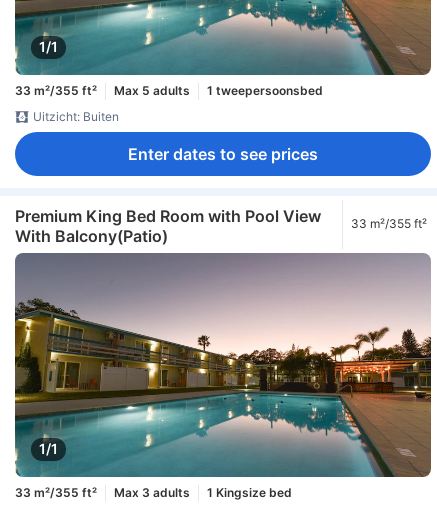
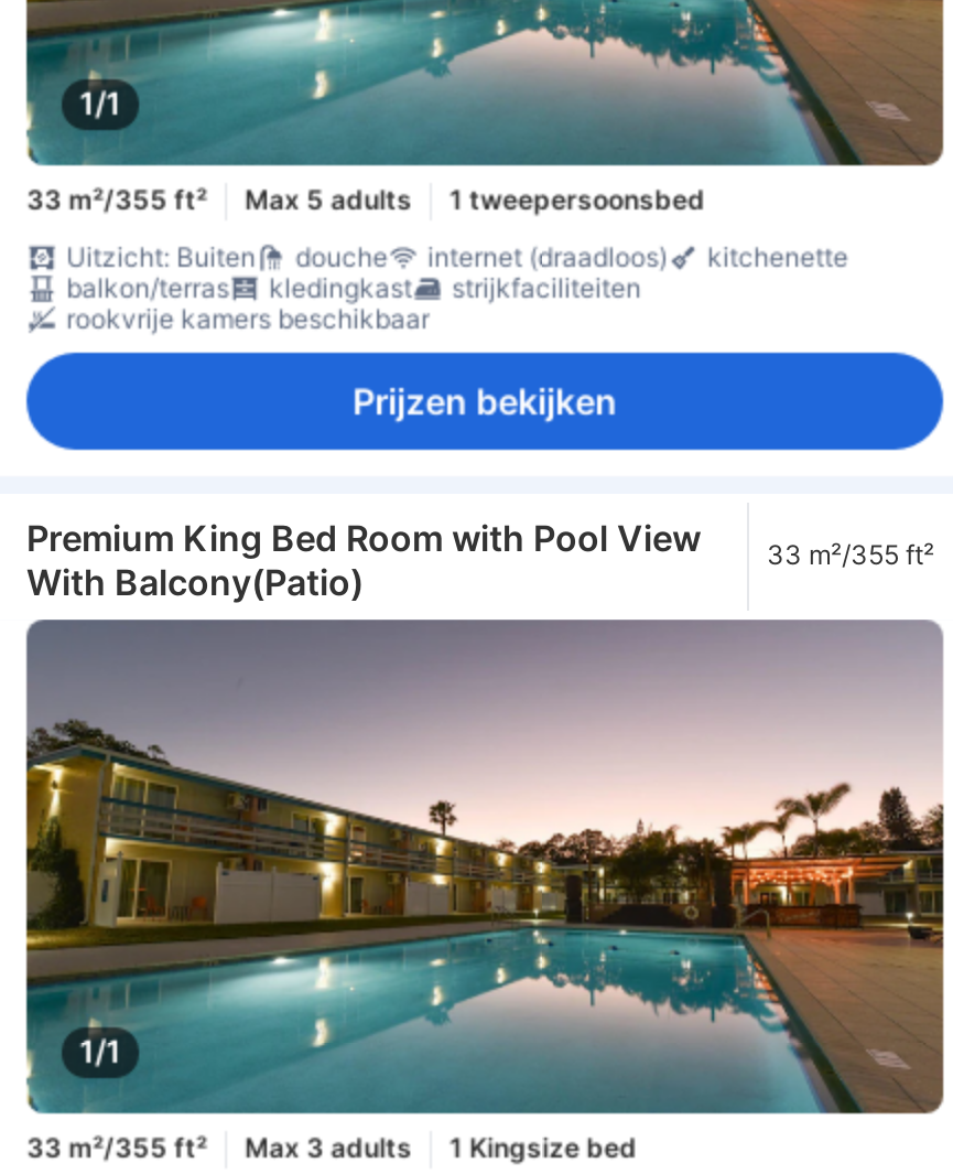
[128,144,318,164] Enter dates to see prices -> [66,240,848,423] douche | internet (draadloos) | kitchenette | balkon/terras | kledingkast | strijkfaciliteiten | rookvrije kamers beschikbaar | Prijzen bekijken

